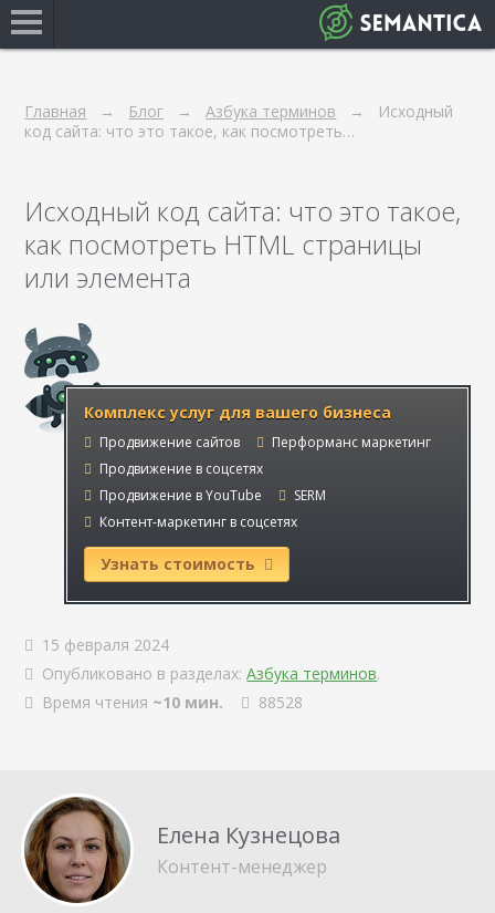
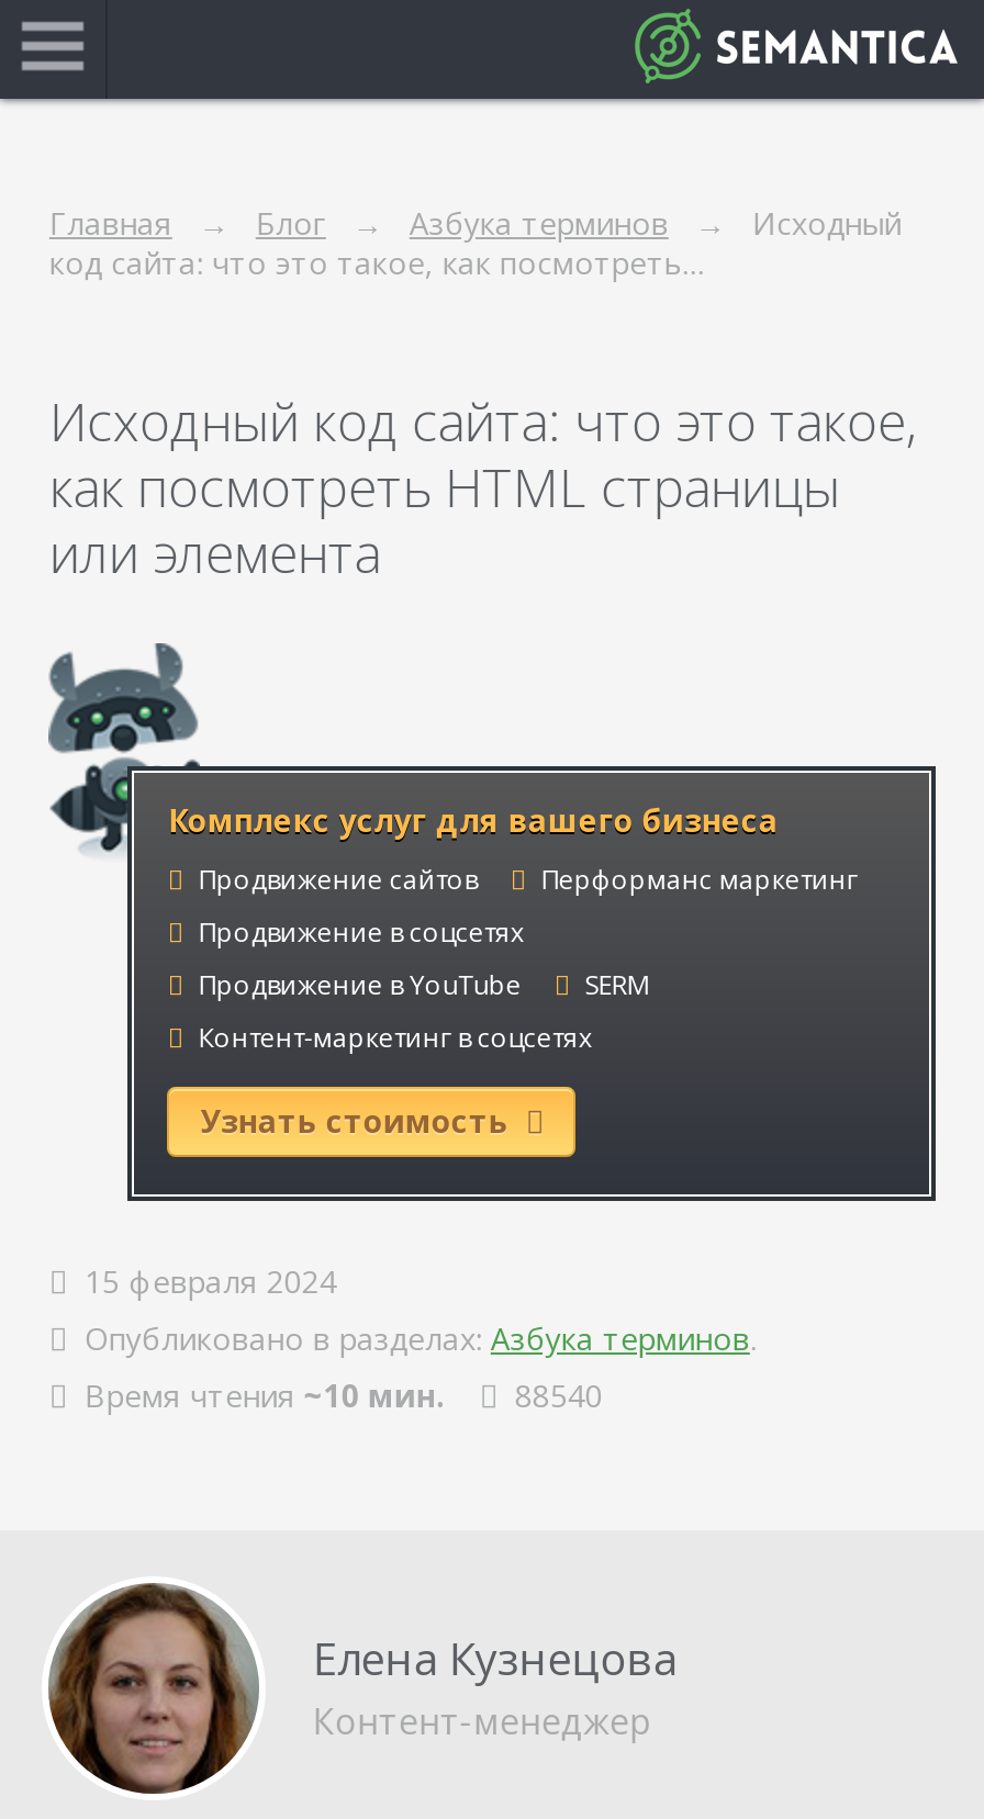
[38,692,303,713] Время чтения ~10 мин. 88528 -> [76,1374,603,1416] Время чтения ~10 мин. 88540

